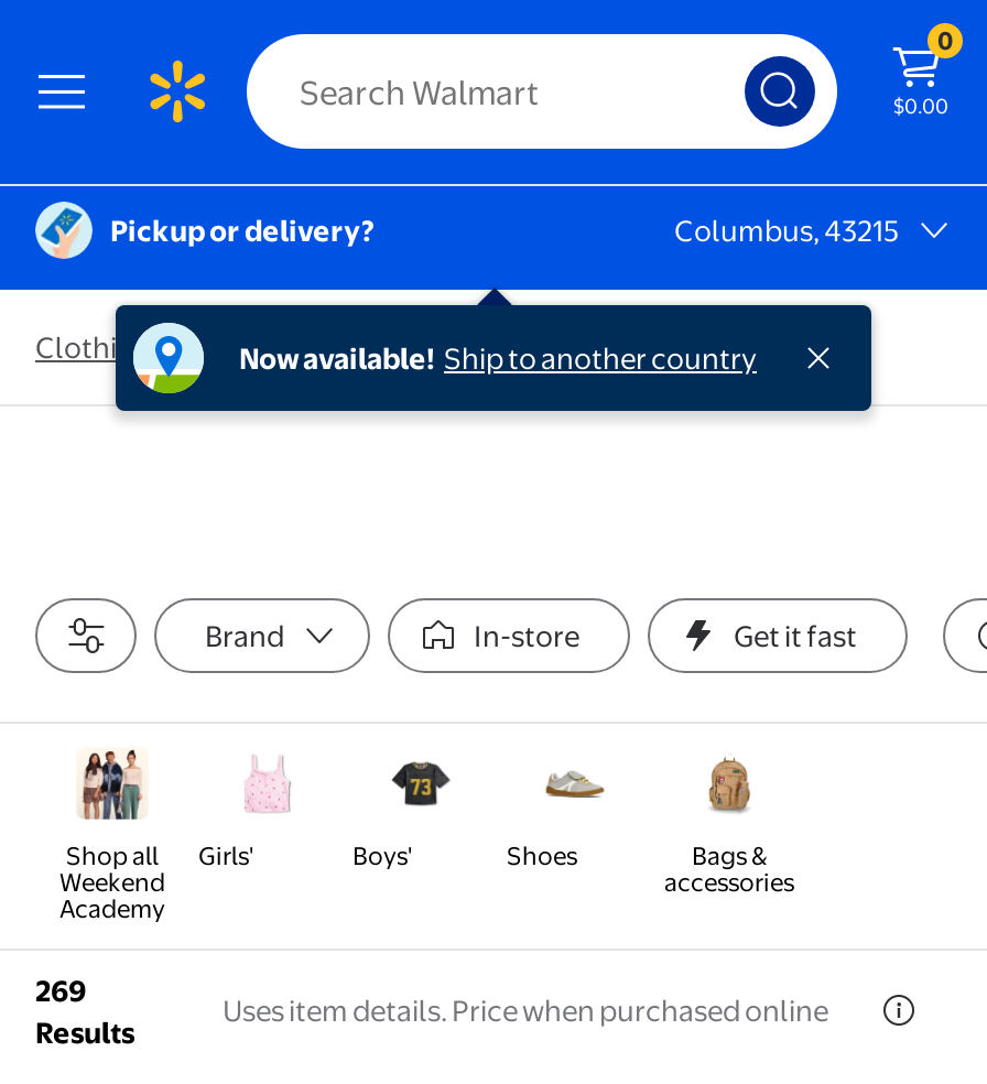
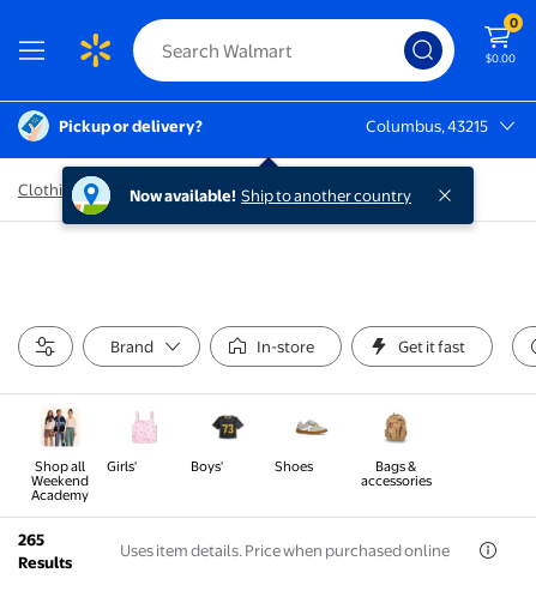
[35,973,86,1008] 269 -> [18,530,44,549] 265

